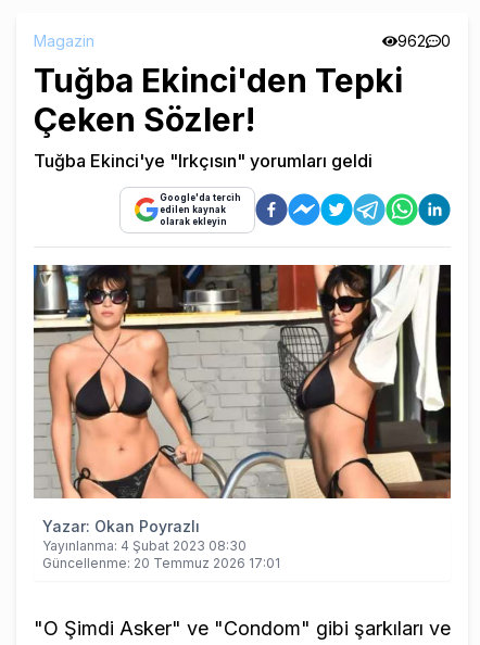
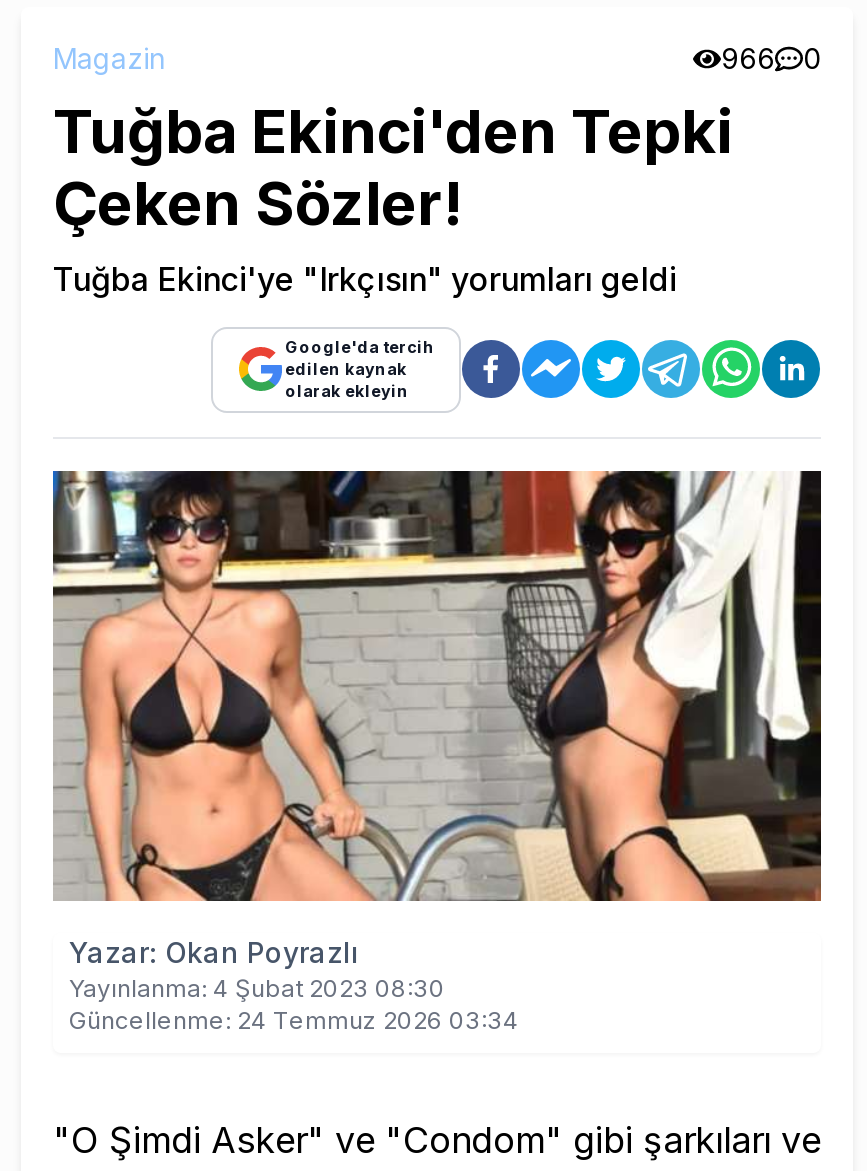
[397,31,451,50] 962 0 -> [721,40,821,74] 966 0
[42,555,280,572] Güncellenme: 20 Temmuz 2026 17:01 -> [69,1006,519,1036] Güncellenme: 24 Temmuz 2026 03:34

